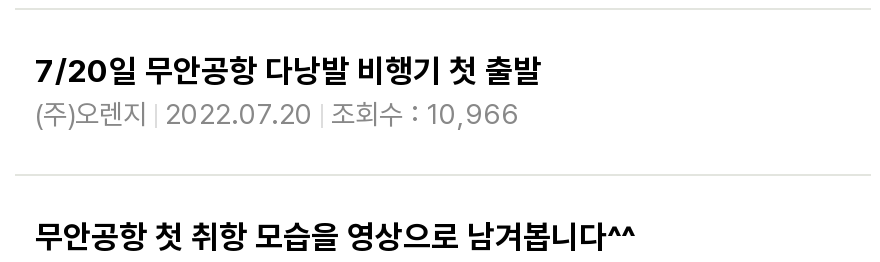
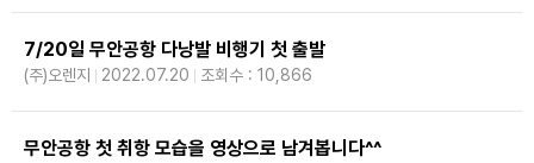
[35,98,519,130] (주)오렌지 2022.07.20 조회수 : 10,966 -> [24,66,312,85] (주)오렌지 2022.07.20 조회수 : 10,866

